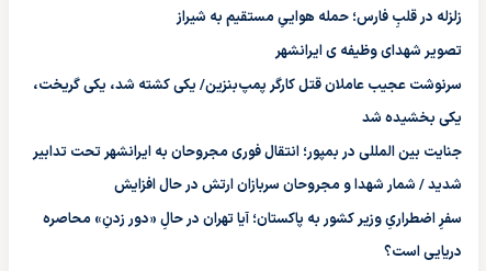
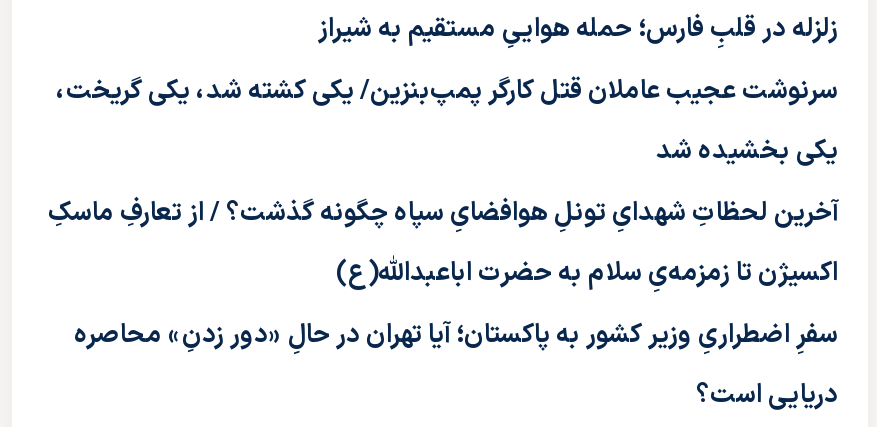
[275,41,462,63] تصویر شهدای وظیفه ی ایرانشهر -> none
[33,142,462,164] جنایت بین المللی در بمپور؛ انتقال فوری مجروحان به ایرانشهر تحت تدابیر -> [48,194,838,234] آخرین لحظاتِ شهدایِ تونلِ هوافضایِ سپاه چگونه گذشت؟ / از تعارفِ ماسکِ
[114,175,462,197] شدید / شمار شهدا و مجروحان سربازان ارتش در حال افزایش -> [336,254,838,294] اکسیژن تا زمزمه‌یِ سلام به حضرت اباعبدالله(ع)

